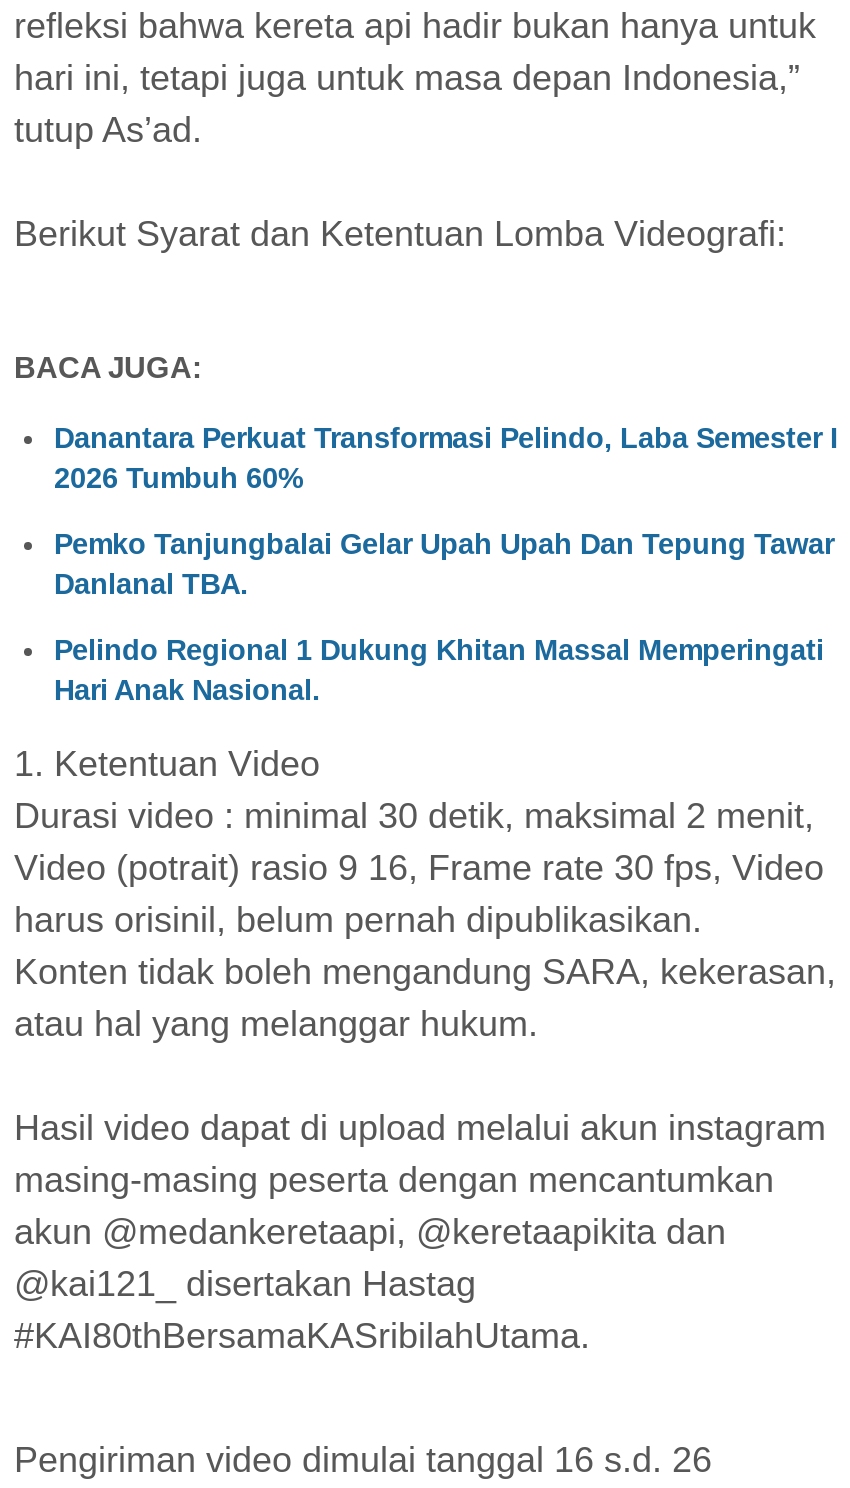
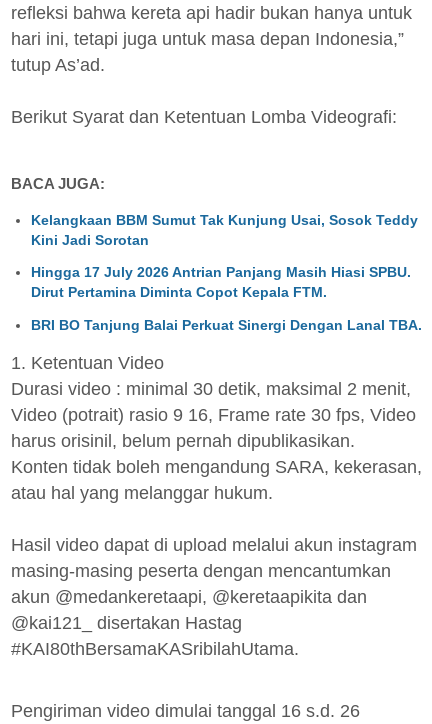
[54,423,838,495] Danantara Perkuat Transformasi Pelindo, Laba Semester I | 2026 Tumbuh 60% -> [31,211,418,247] Kelangkaan BBM Sumut Tak Kunjung Usai, Sosok Teddy | Kini Jadi Sorotan
[54,529,834,601] Pemko Tanjungbalai Gelar Upah Upah Dan Tepung Tawar | Danlanal TBA. -> [31,264,411,300] Hingga 17 July 2026 Antrian Panjang Masih Hiasi SPBU. | Dirut Pertamina Diminta Copot Kepala FTM.
[54,634,824,706] Pelindo Regional 1 Dukung Khitan Massal Memperingati | Hari Anak Nasional. -> [31,317,422,333] BRI BO Tanjung Balai Perkuat Sinergi Dengan Lanal TBA.

